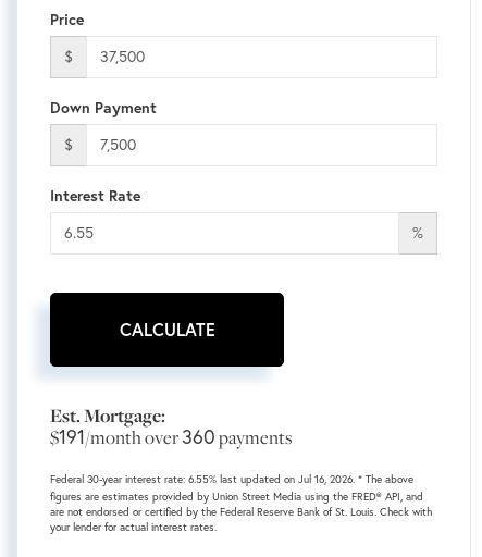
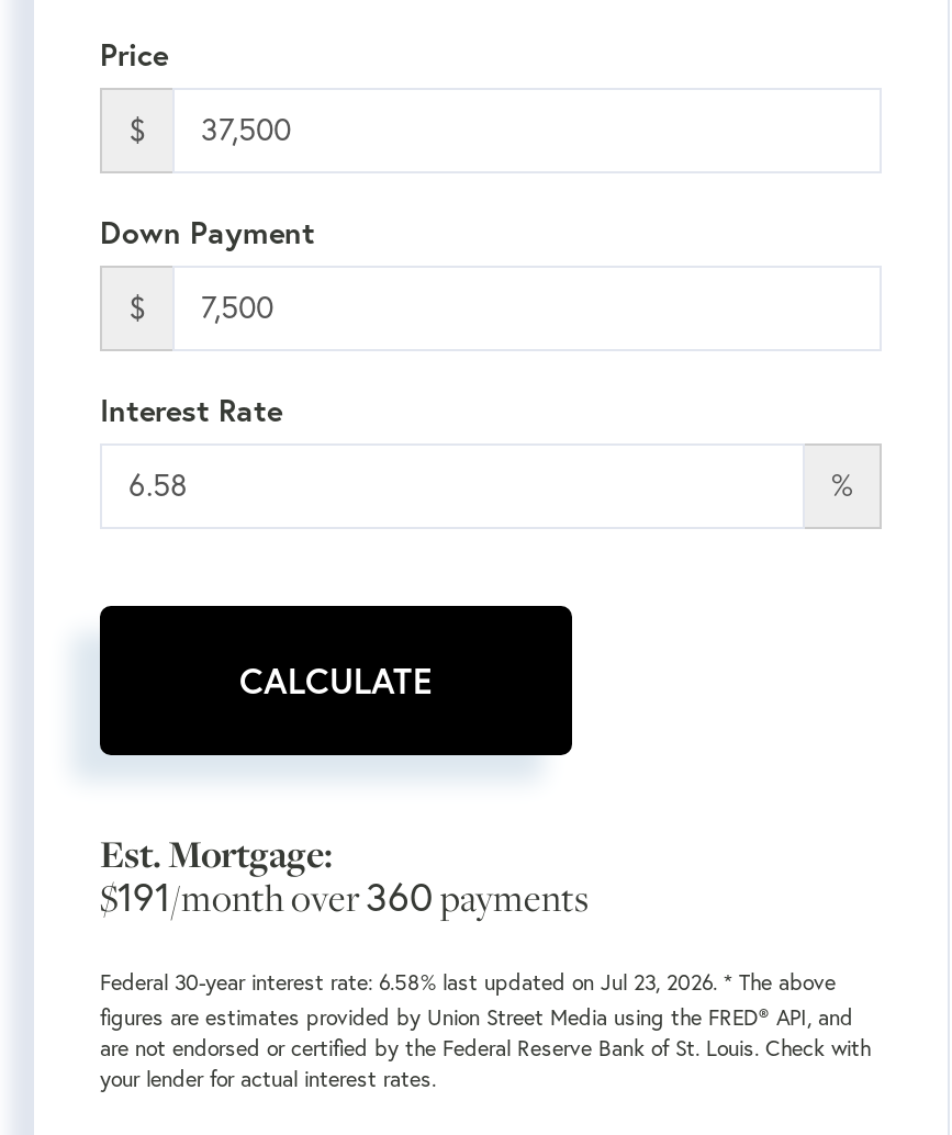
[50,472,413,486] Federal 30-year interest rate: 6.55% last updated on Jul 16, 2026. * The above -> [100,967,836,996] Federal 30-year interest rate: 6.58% last updated on Jul 23, 2026. * The above

